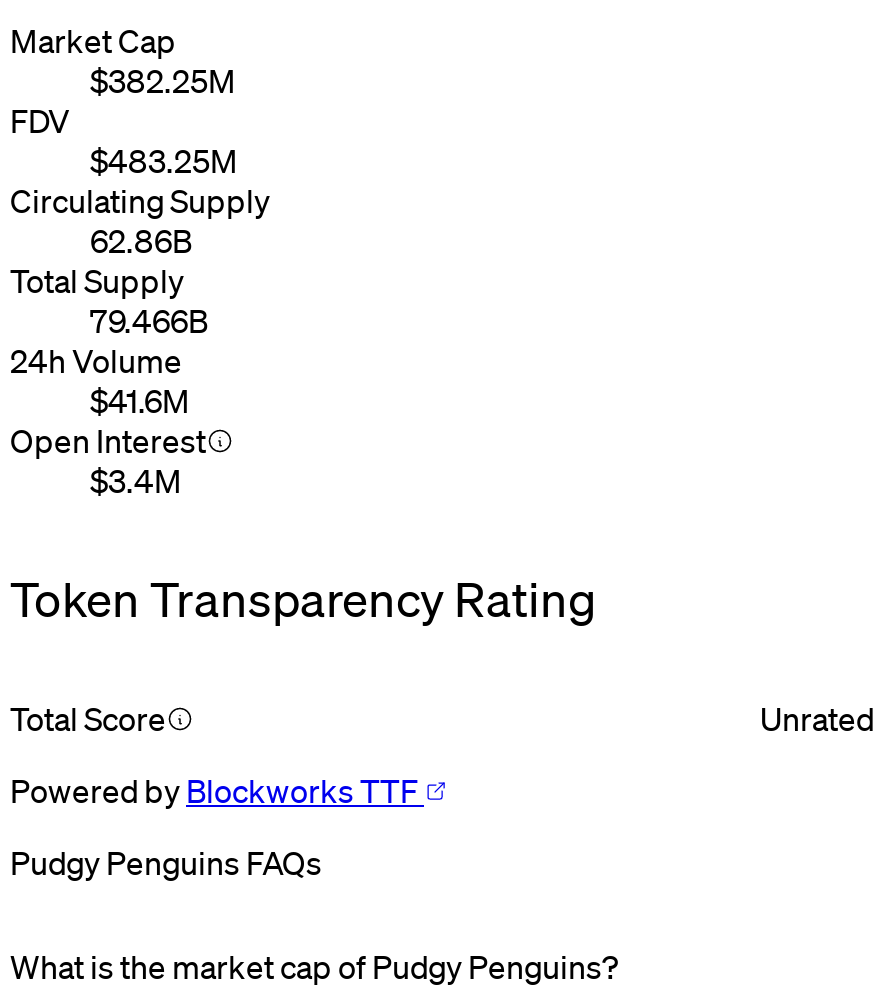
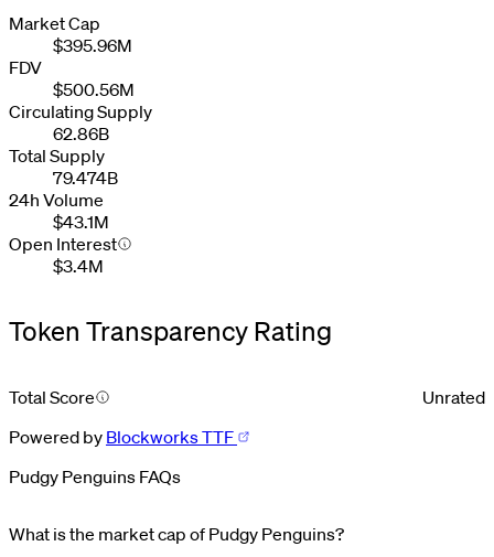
[90,60,236,100] $382.25M -> [53,34,132,56] $395.96M
[90,140,238,180] $483.25M -> [53,78,135,100] $500.56M
[90,300,208,340] 79.466B -> [53,166,118,188] 79.474B
[90,380,190,420] $41.6M -> [53,210,109,232] $43.1M

